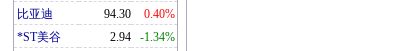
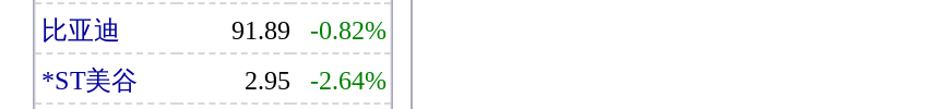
[104,7,131,21] 94.30 -> [231,15,290,46] 91.89
[144,7,175,21] 0.40% -> [310,15,387,46] -0.82%
[110,30,131,44] 2.94 -> [245,65,290,96] 2.95
[140,30,175,44] -1.34% -> [310,65,387,96] -2.64%

